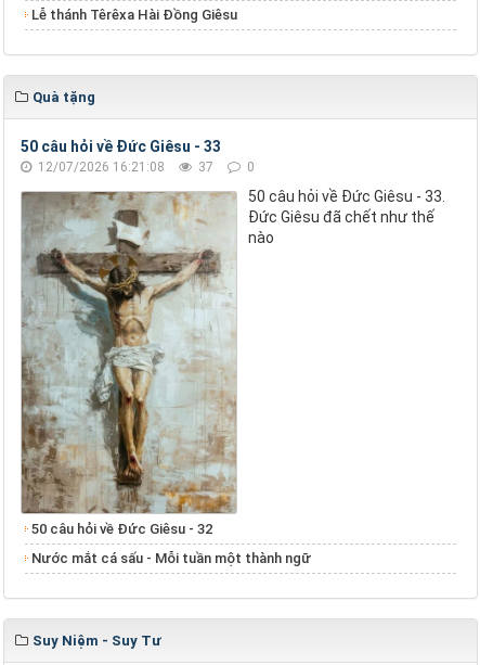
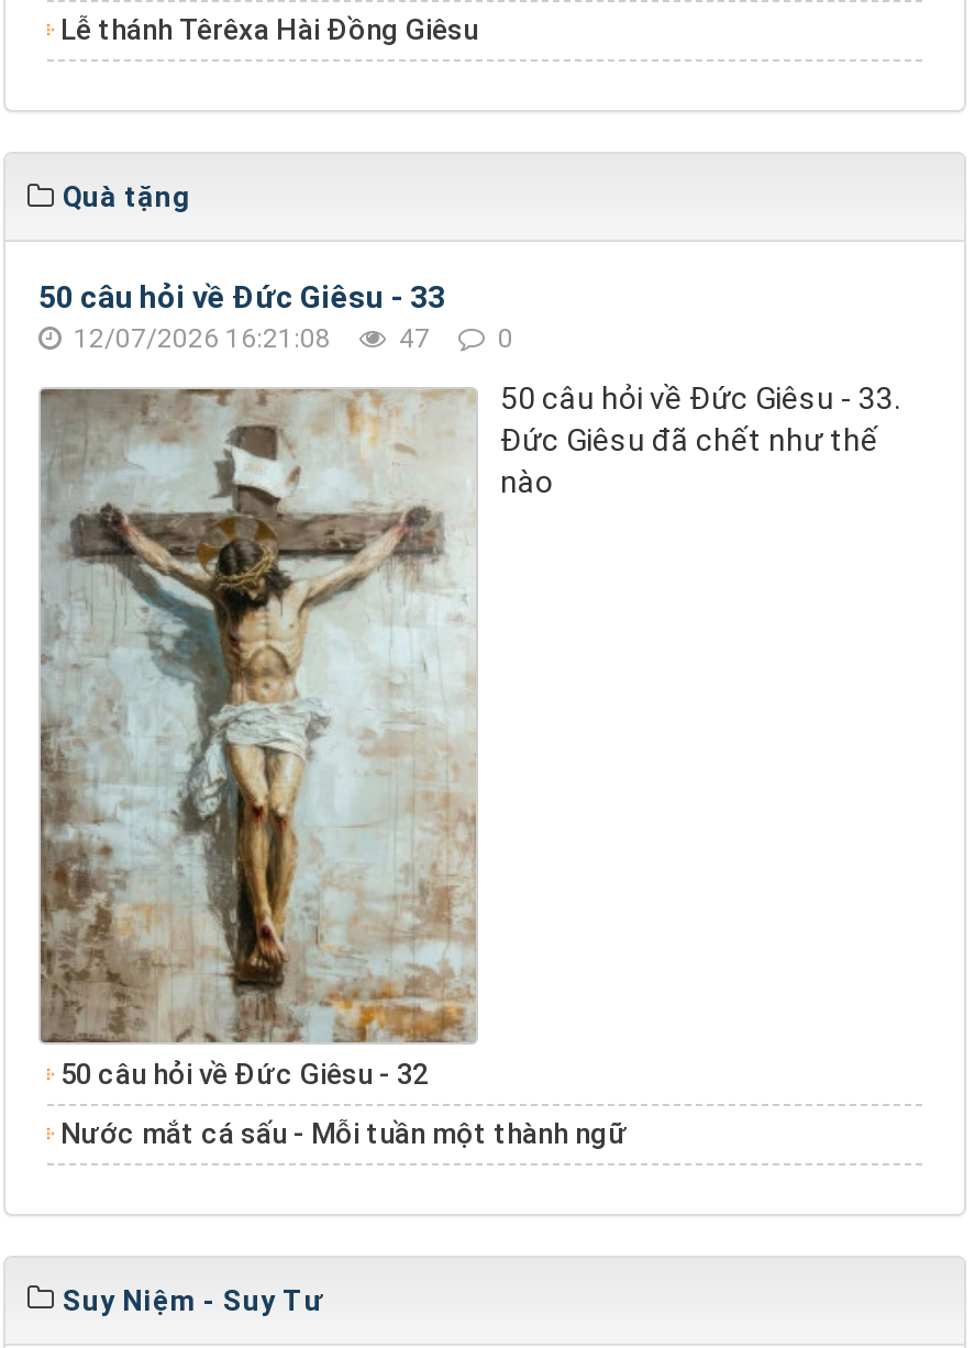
[35,160,255,175] 12/07/2026 16:21:08 37 0 -> [67,324,513,354] 12/07/2026 16:21:08 47 0

